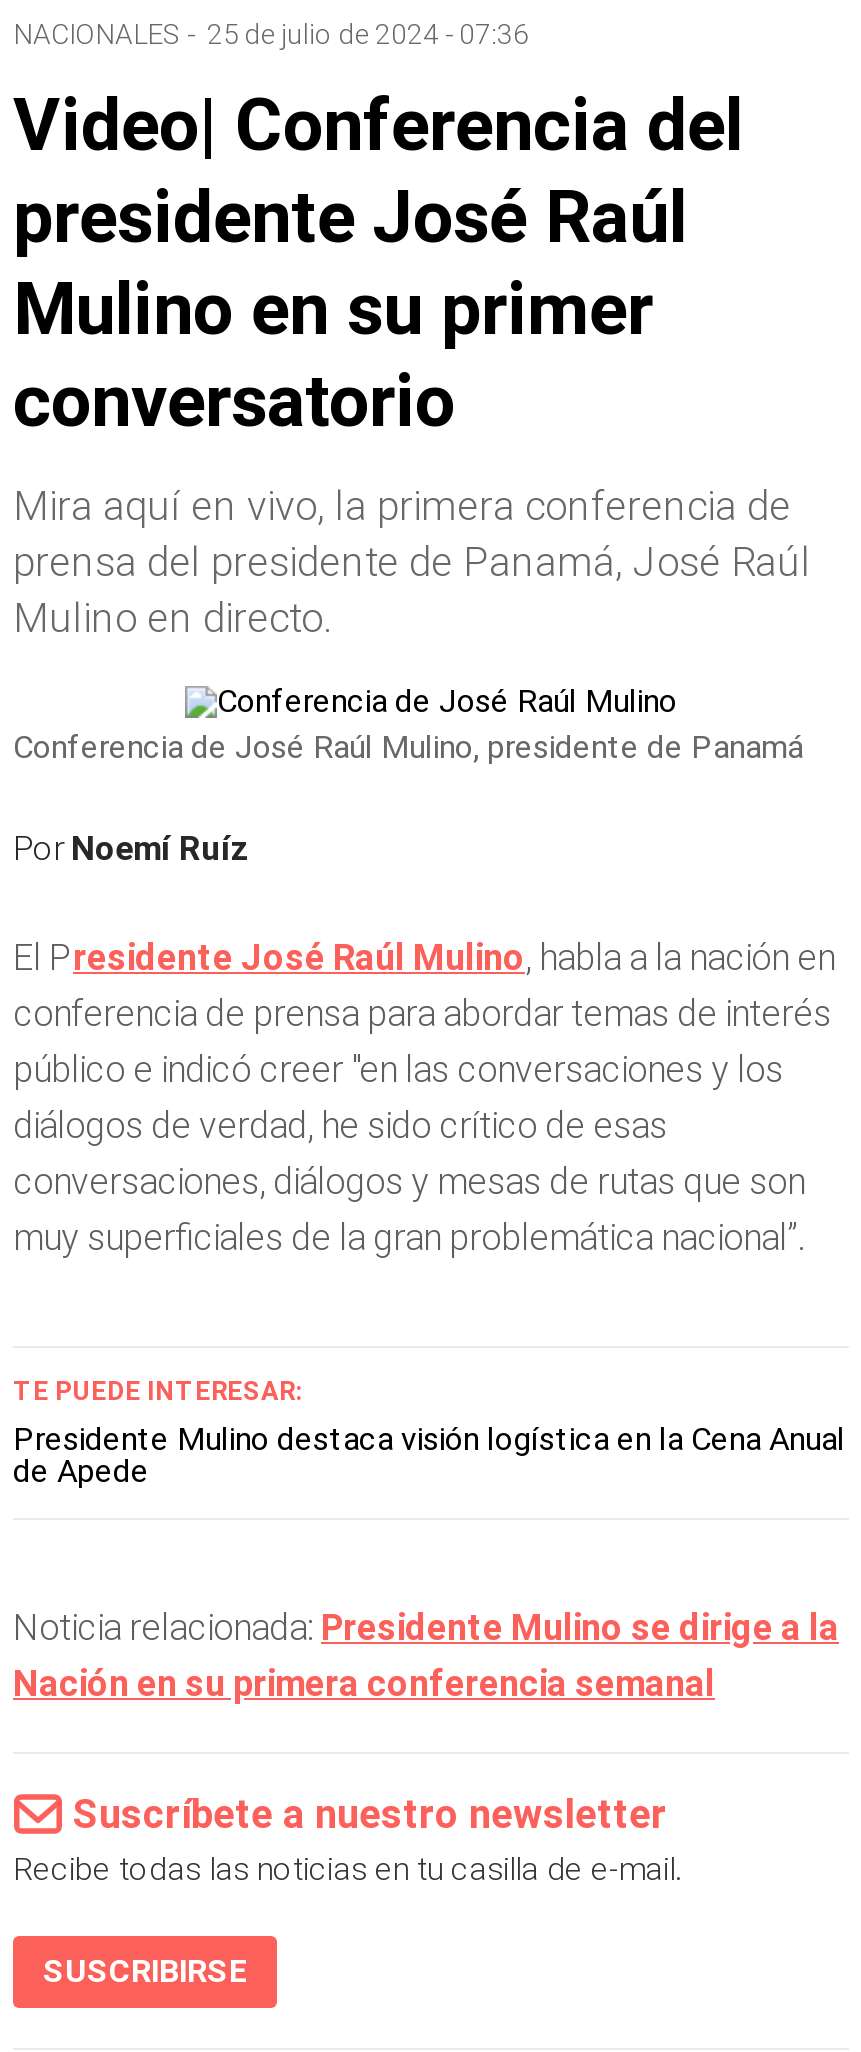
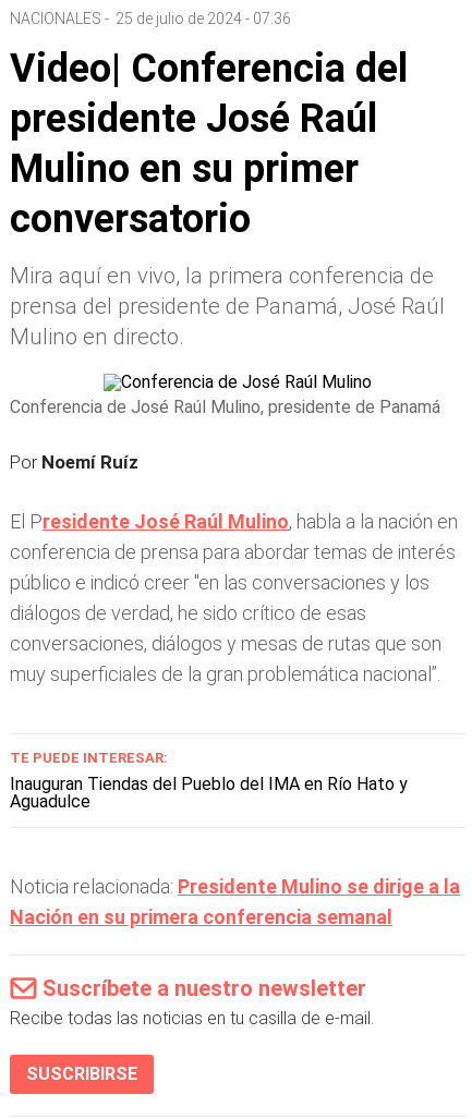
[13,1420,845,1490] Presidente Mulino destaca visión logística en la Cena Anual | de Apede -> [10,774,408,812] Inauguran Tiendas del Pueblo del IMA en Río Hato y | Aguadulce

